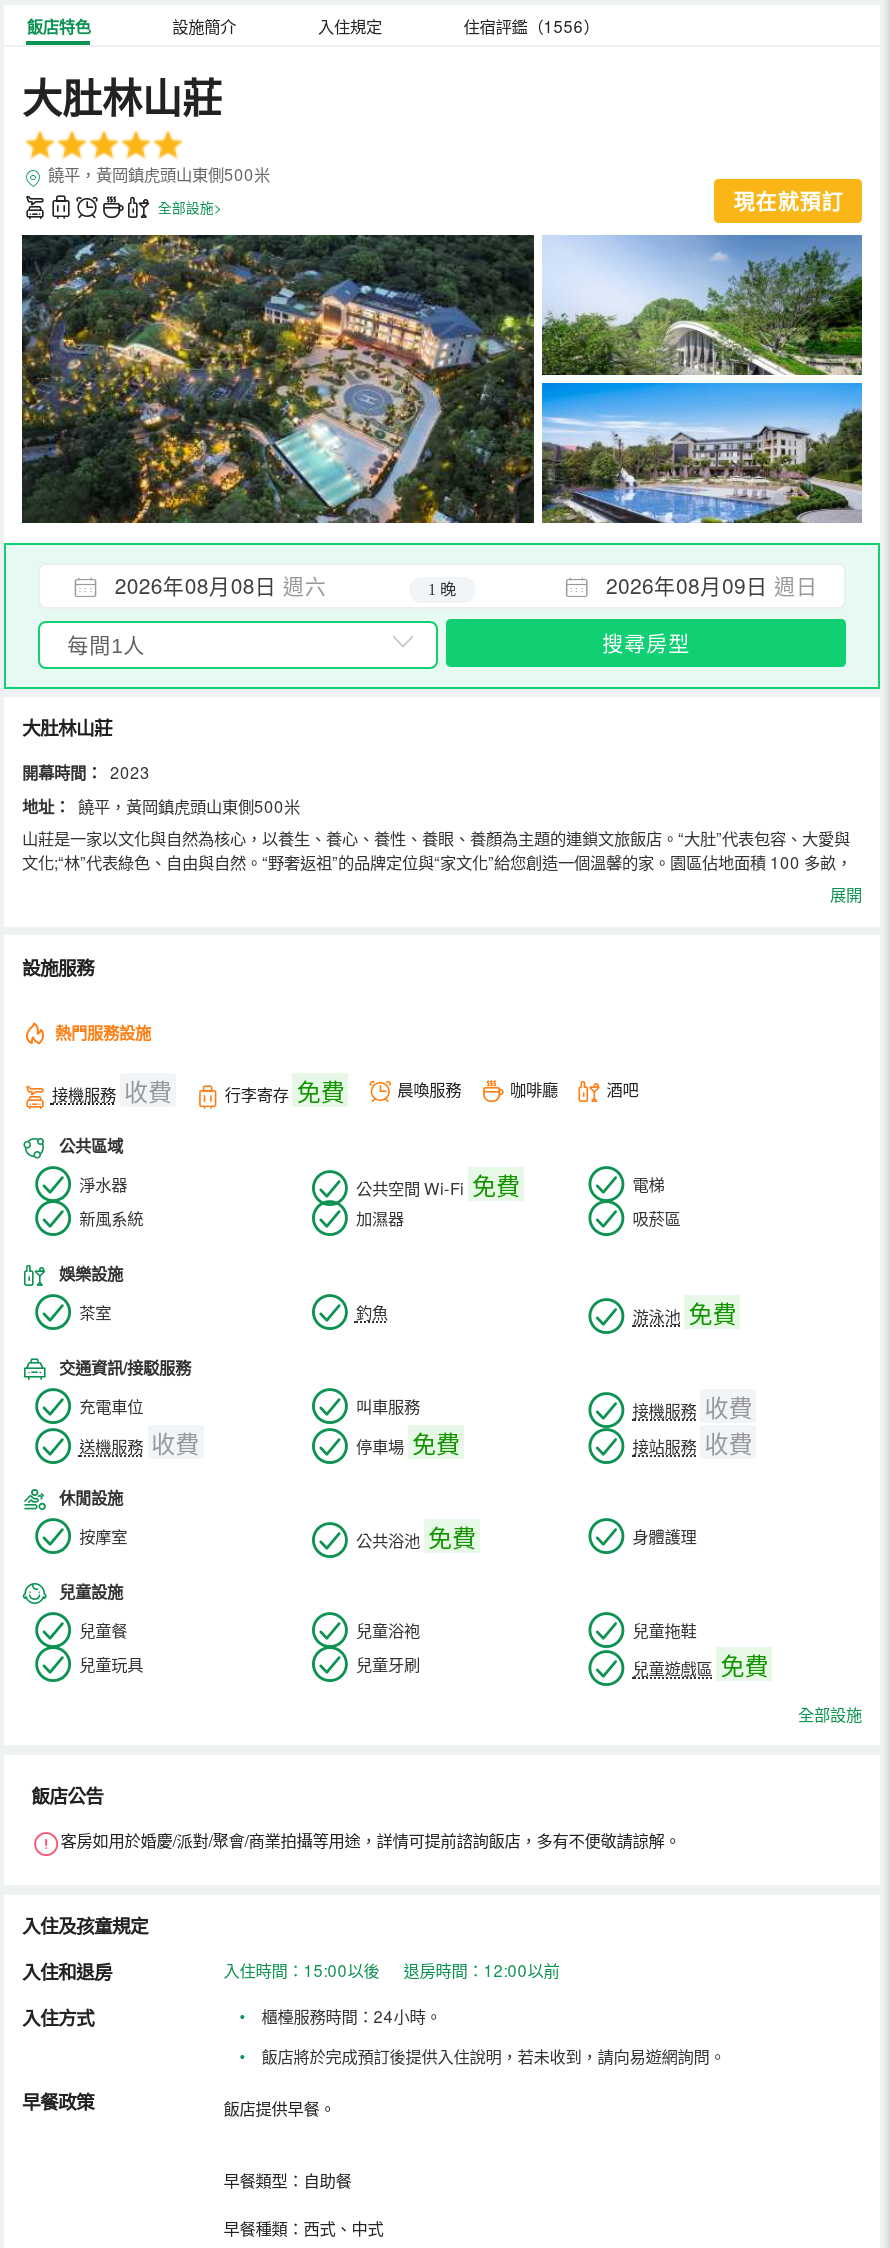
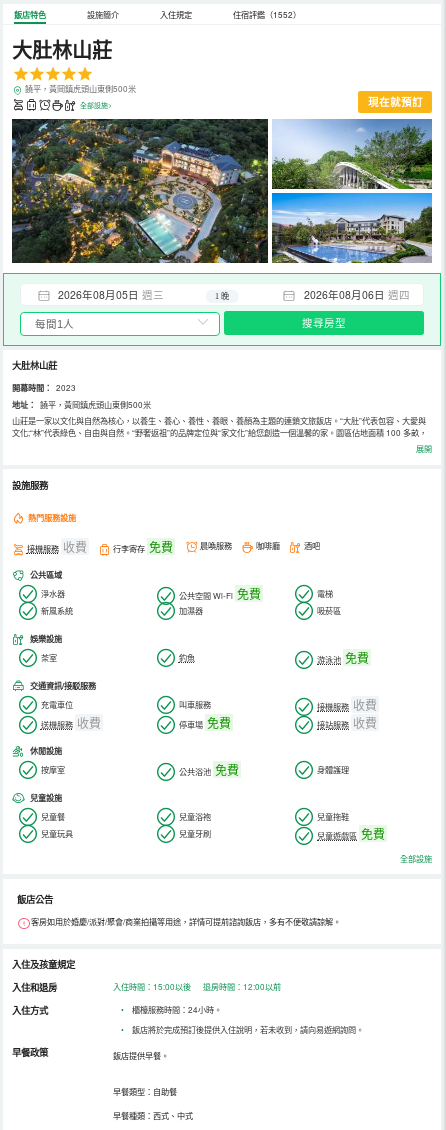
[464,14,600,36] 住宿評鑑（1556） -> [233,9,301,20] 住宿評鑑（1552）
[115,570,327,600] 2026年08月08日 週六 -> [58,286,164,301] 2026年08月05日 週三
[606,570,818,600] 2026年08月09日 週日 -> [304,286,410,301] 2026年08月06日 週四

